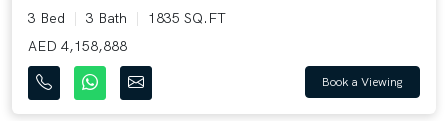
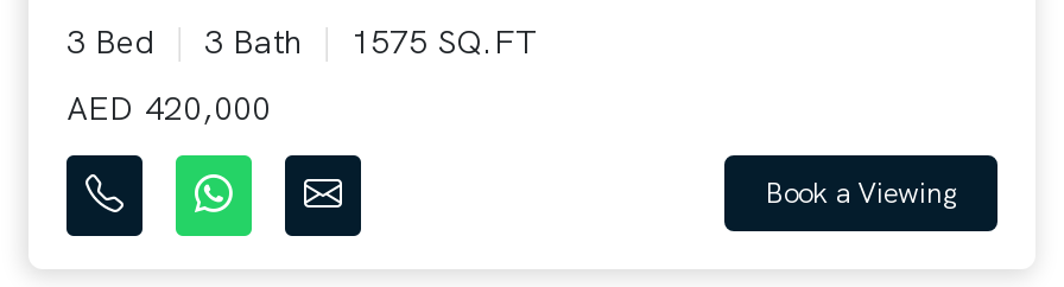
[28,9,226,27] 3 Bed 3 Bath 1835 SQ.FT -> [66,20,537,63] 3 Bed 3 Bath 1575 SQ.FT
[28,37,127,55] AED 4,158,888 -> [66,87,271,130] AED 420,000

